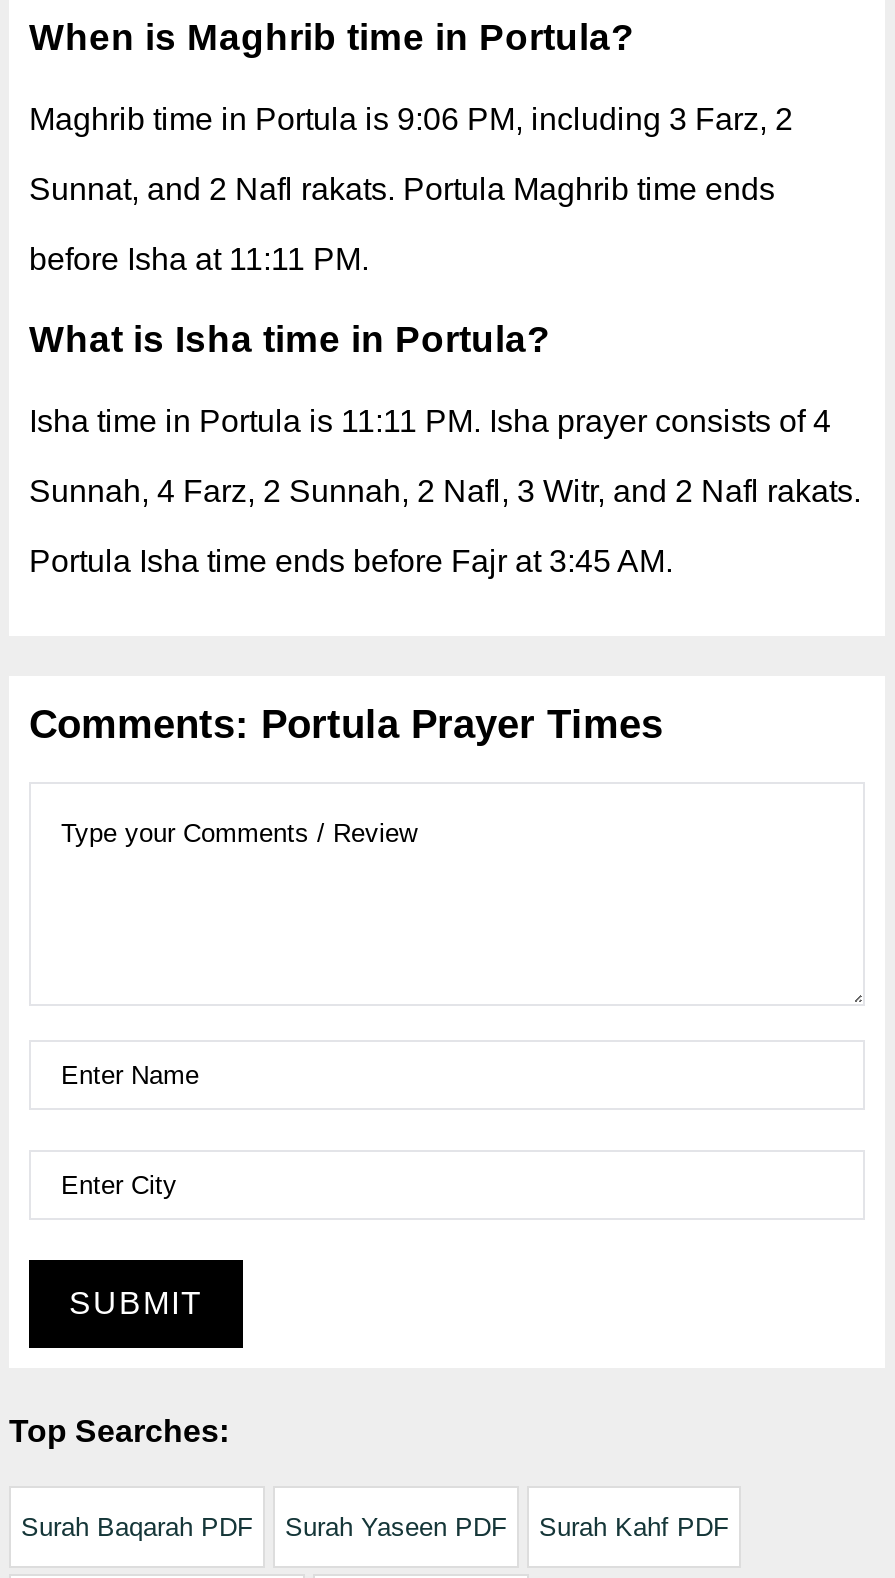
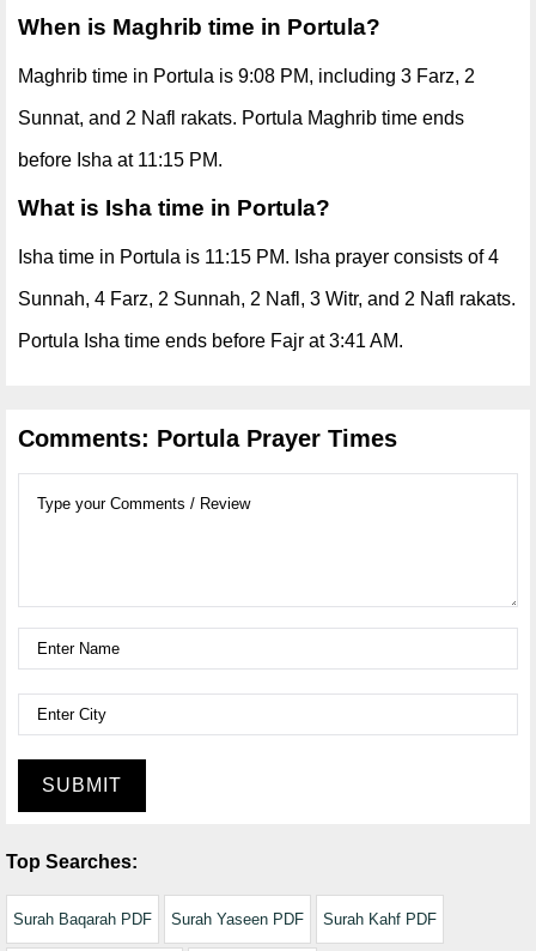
[29,102,793,136] Maghrib time in Portula is 9:06 PM, including 3 Farz, 2 -> [18,66,475,86] Maghrib time in Portula is 9:08 PM, including 3 Farz, 2
[29,242,369,276] before Isha at 11:11 PM. -> [18,150,223,170] before Isha at 11:15 PM.
[29,404,831,438] Isha time in Portula is 11:11 PM. Isha prayer consists of 4 -> [18,247,499,267] Isha time in Portula is 11:15 PM. Isha prayer consists of 4
[29,544,673,578] Portula Isha time ends before Fajr at 3:45 AM. -> [18,331,403,351] Portula Isha time ends before Fajr at 3:41 AM.

